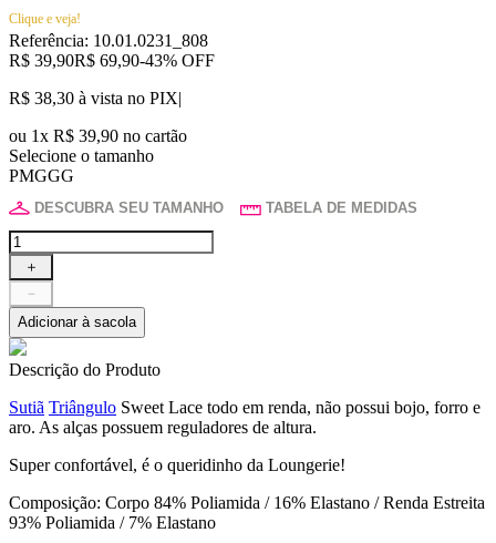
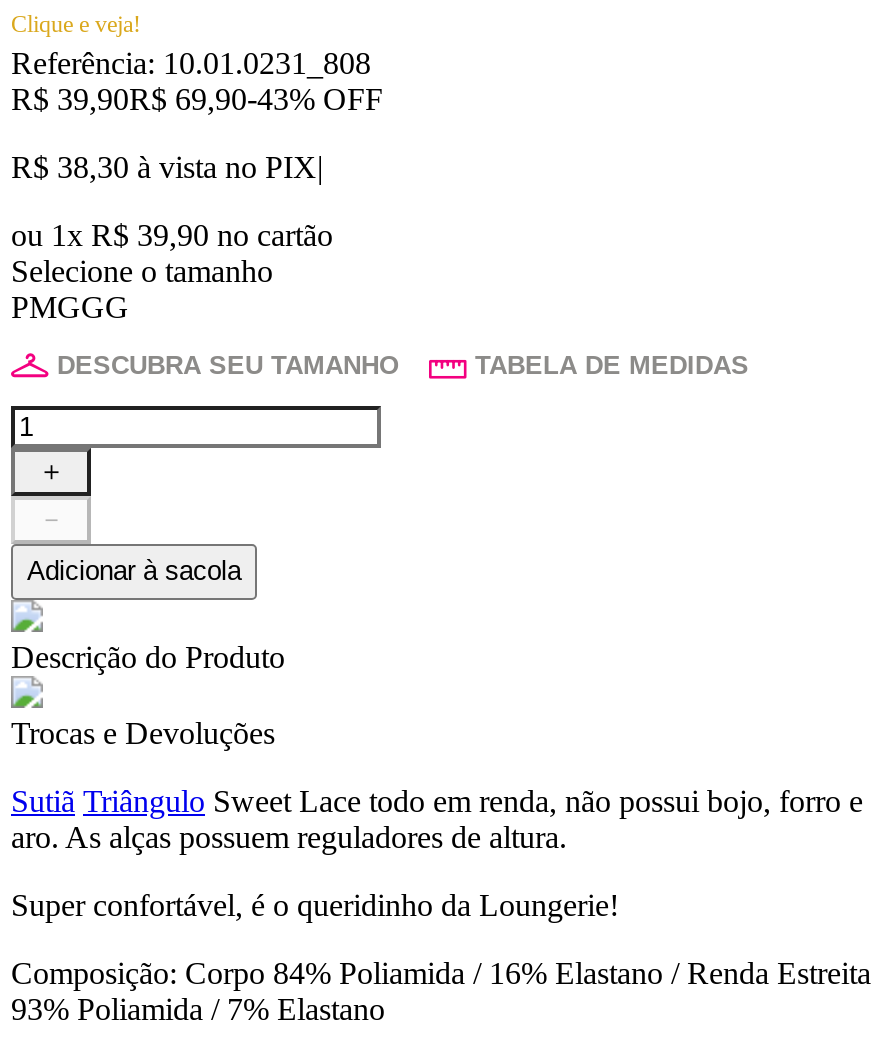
none -> [11,717,275,751] Trocas e Devoluções

